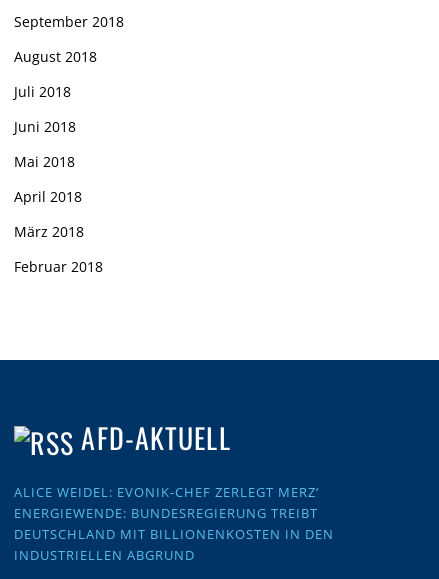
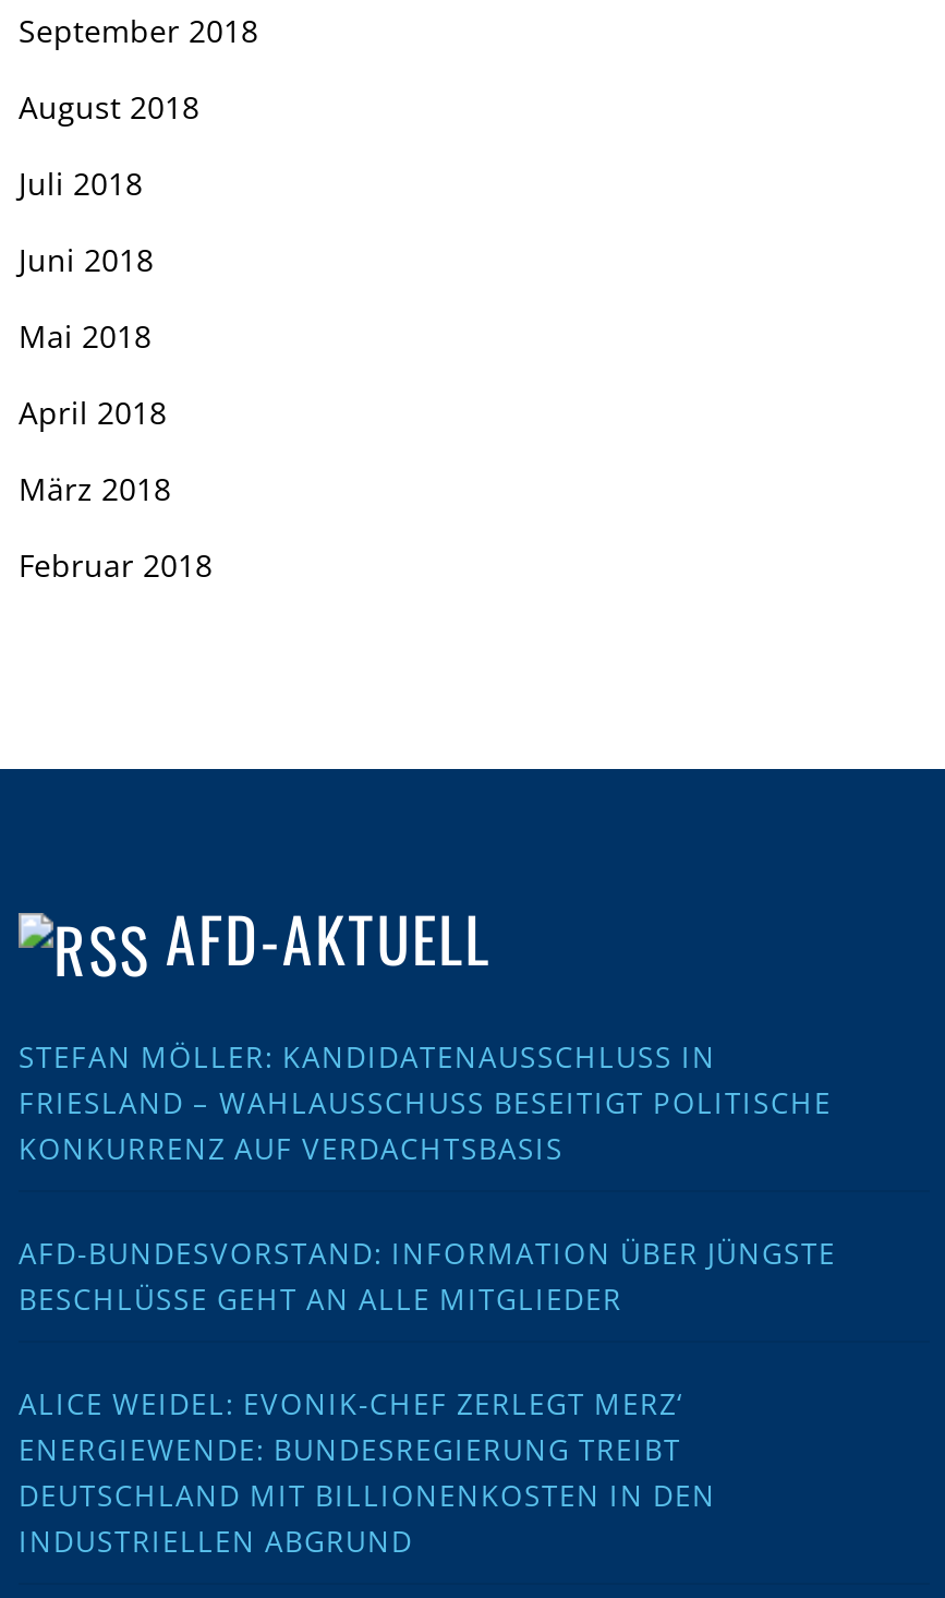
none -> [19,1037,836,1319] STEFAN MÖLLER: KANDIDATENAUSSCHLUSS IN | FRIESLAND – WAHLAUSSCHUSS BESEITIGT POLITISCHE | KONKURRENZ AUF VERDACHTSBASIS | AFD-BUNDESVORSTAND: INFORMATION ÜBER JÜNGSTE | BESCHLÜSSE GEHT AN ALLE MITGLIEDER

